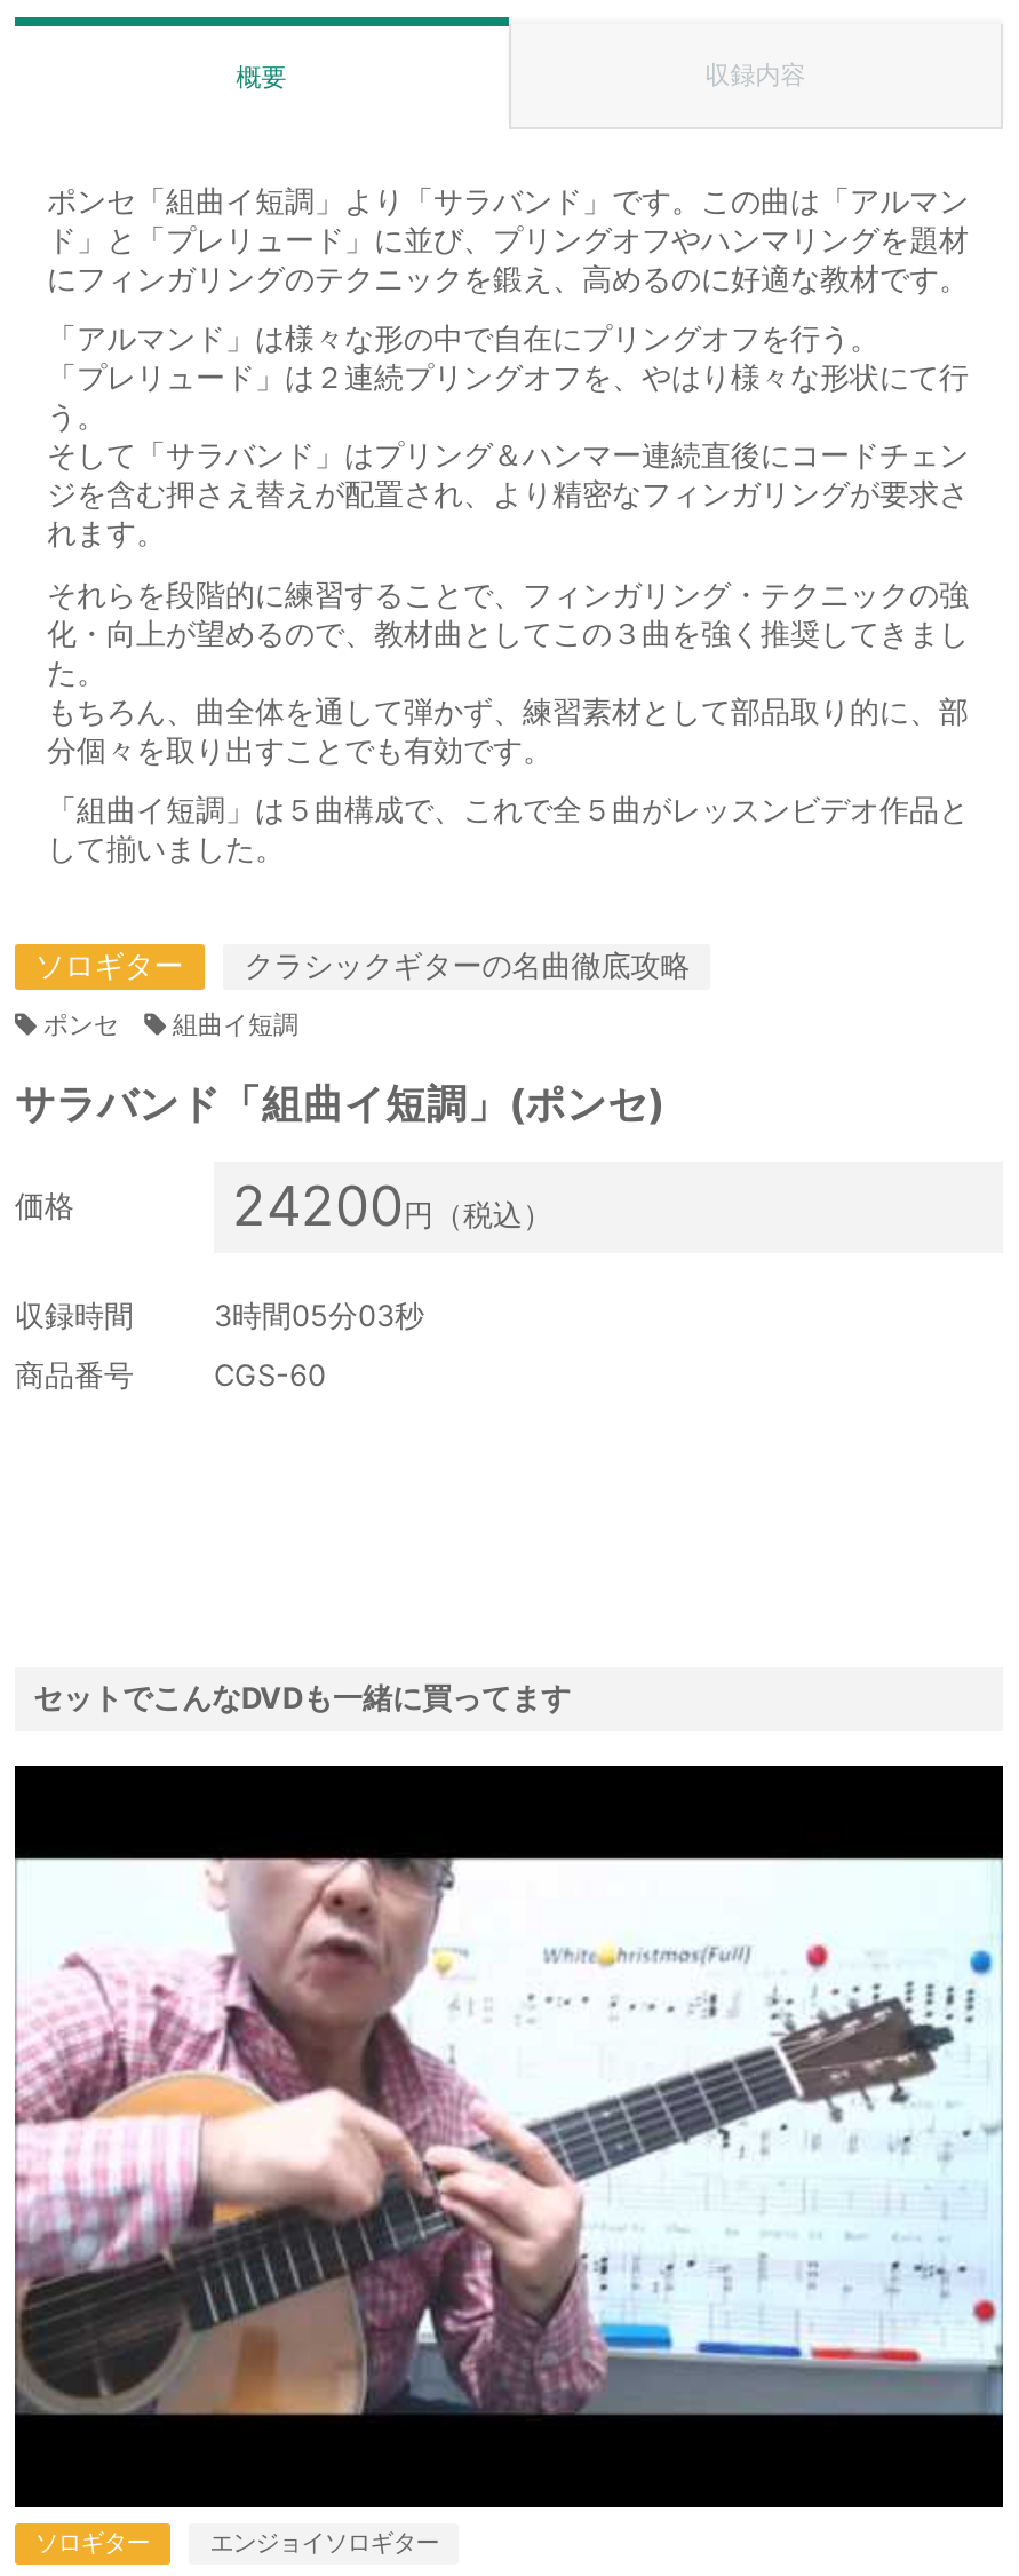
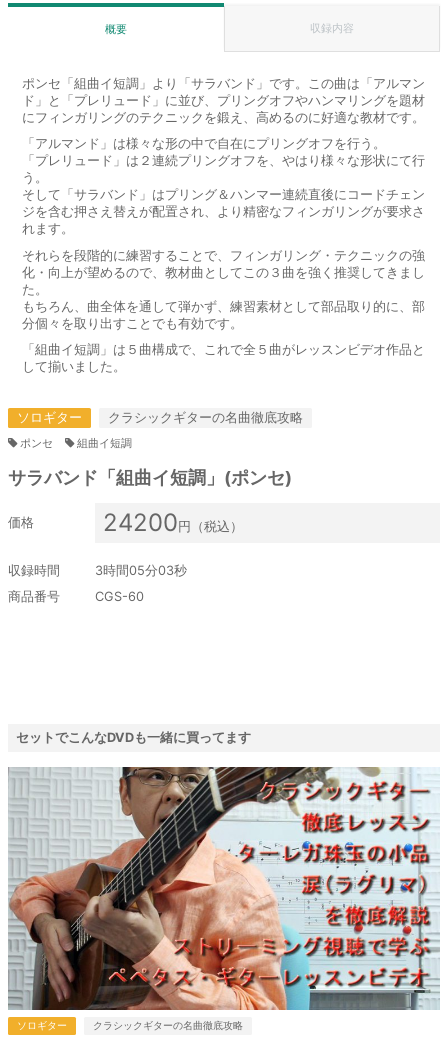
[13,1763,1005,2559] [image] | エンジョイソロギター -> [9,766,439,1032] [image] | クラシックギターの名曲徹底攻略

